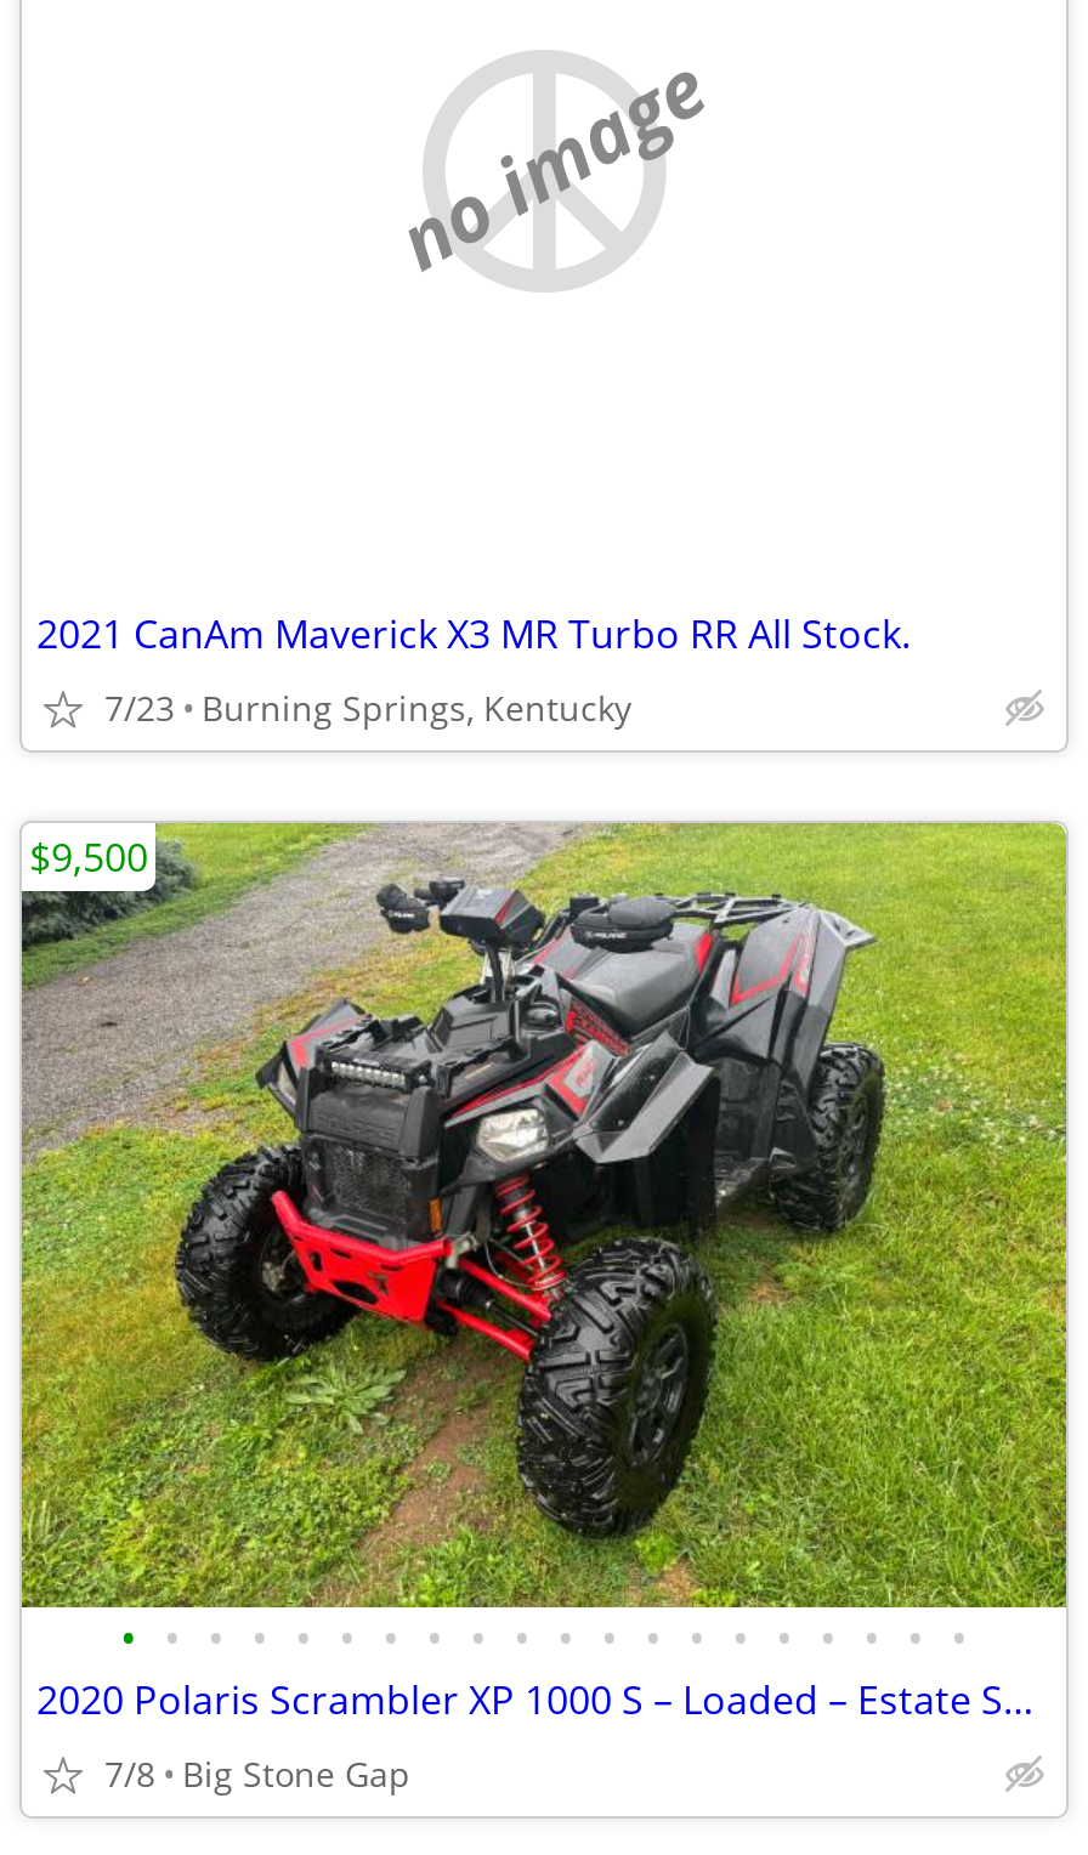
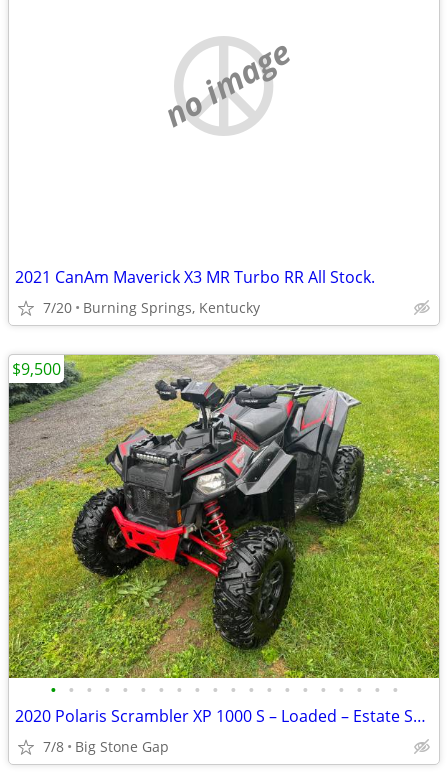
[104,685,631,731] 7/23 Burning Springs, Kentucky -> [43,298,260,317] 7/20 Burning Springs, Kentucky

